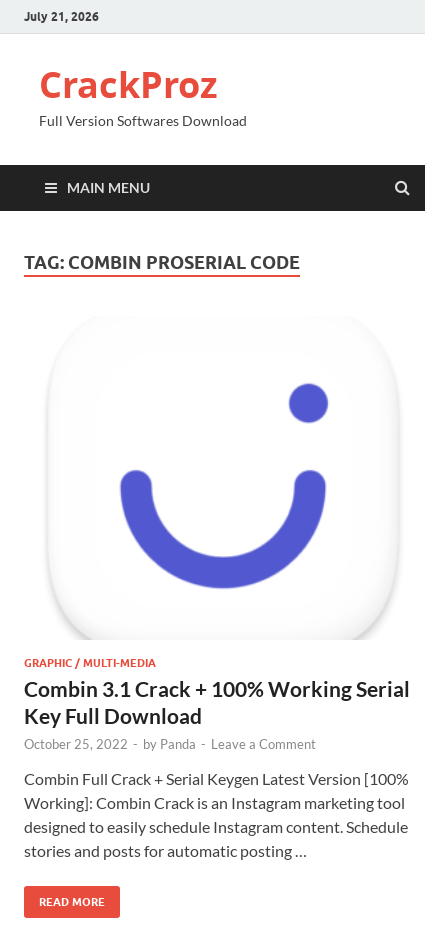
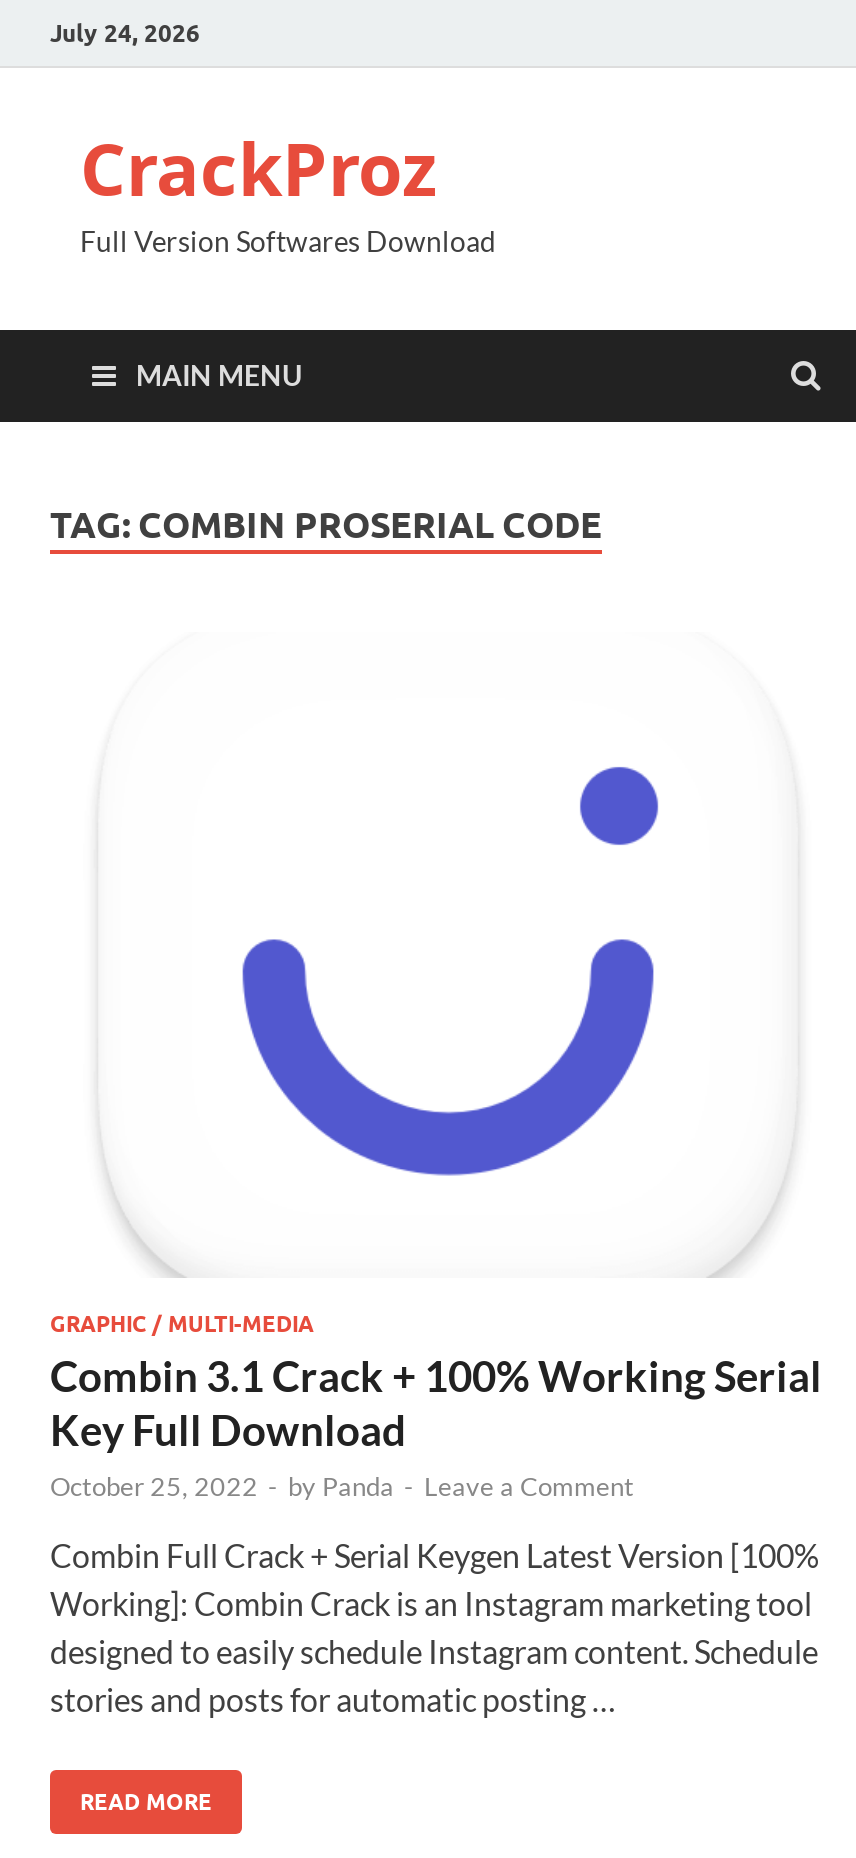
[24,8,99,23] July 21, 2026 -> [50,17,200,47] July 24, 2026

